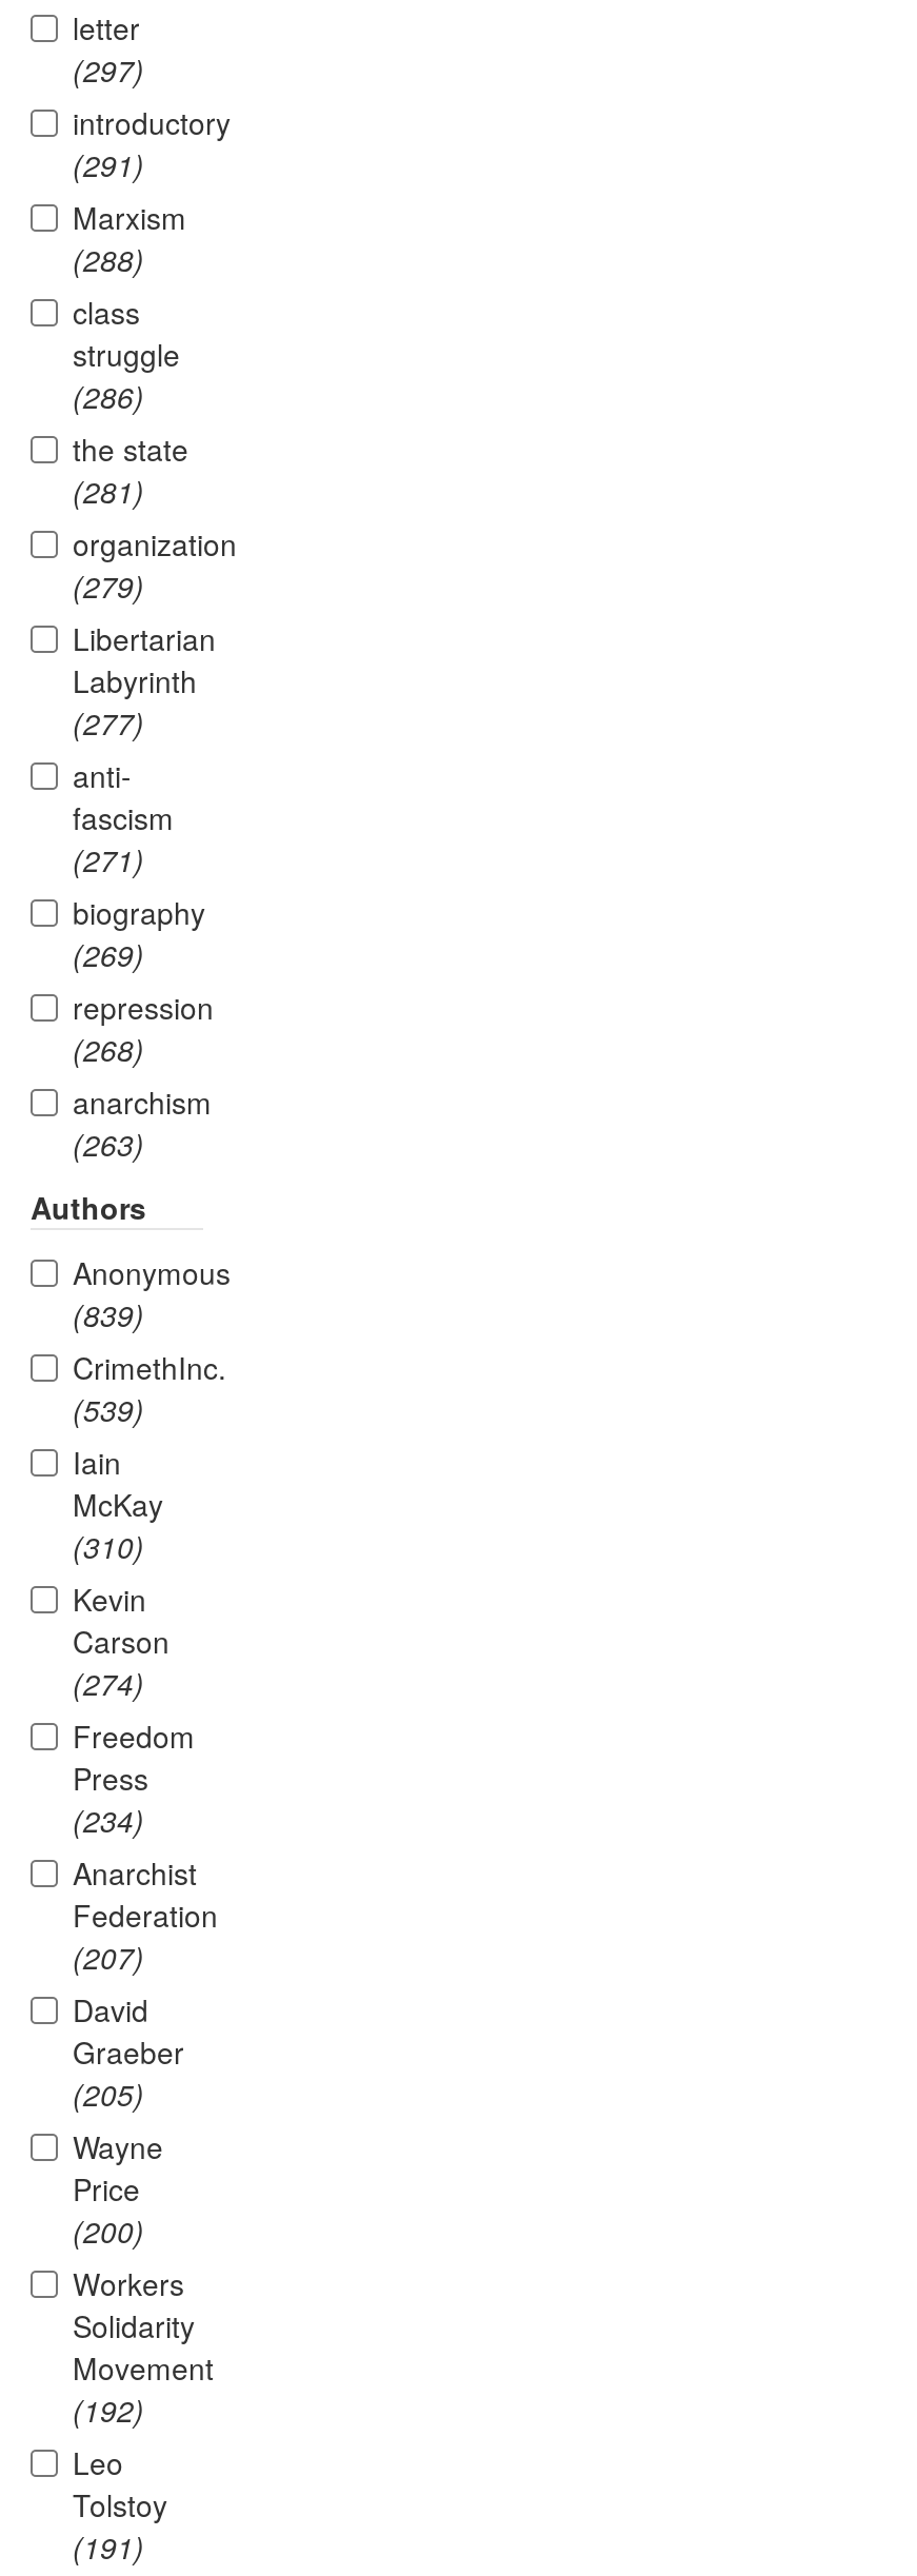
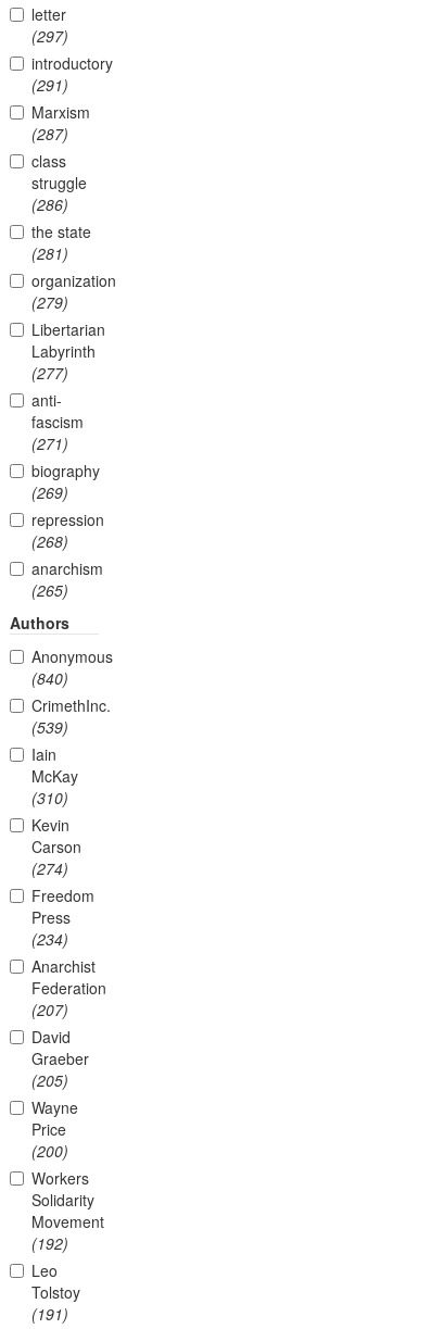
[73,238,144,280] (288) -> [31,123,68,145] (287)
[73,1123,144,1165] (263) -> [31,579,68,601] (265)
[73,1293,144,1335] (839) -> [31,667,68,689] (840)

